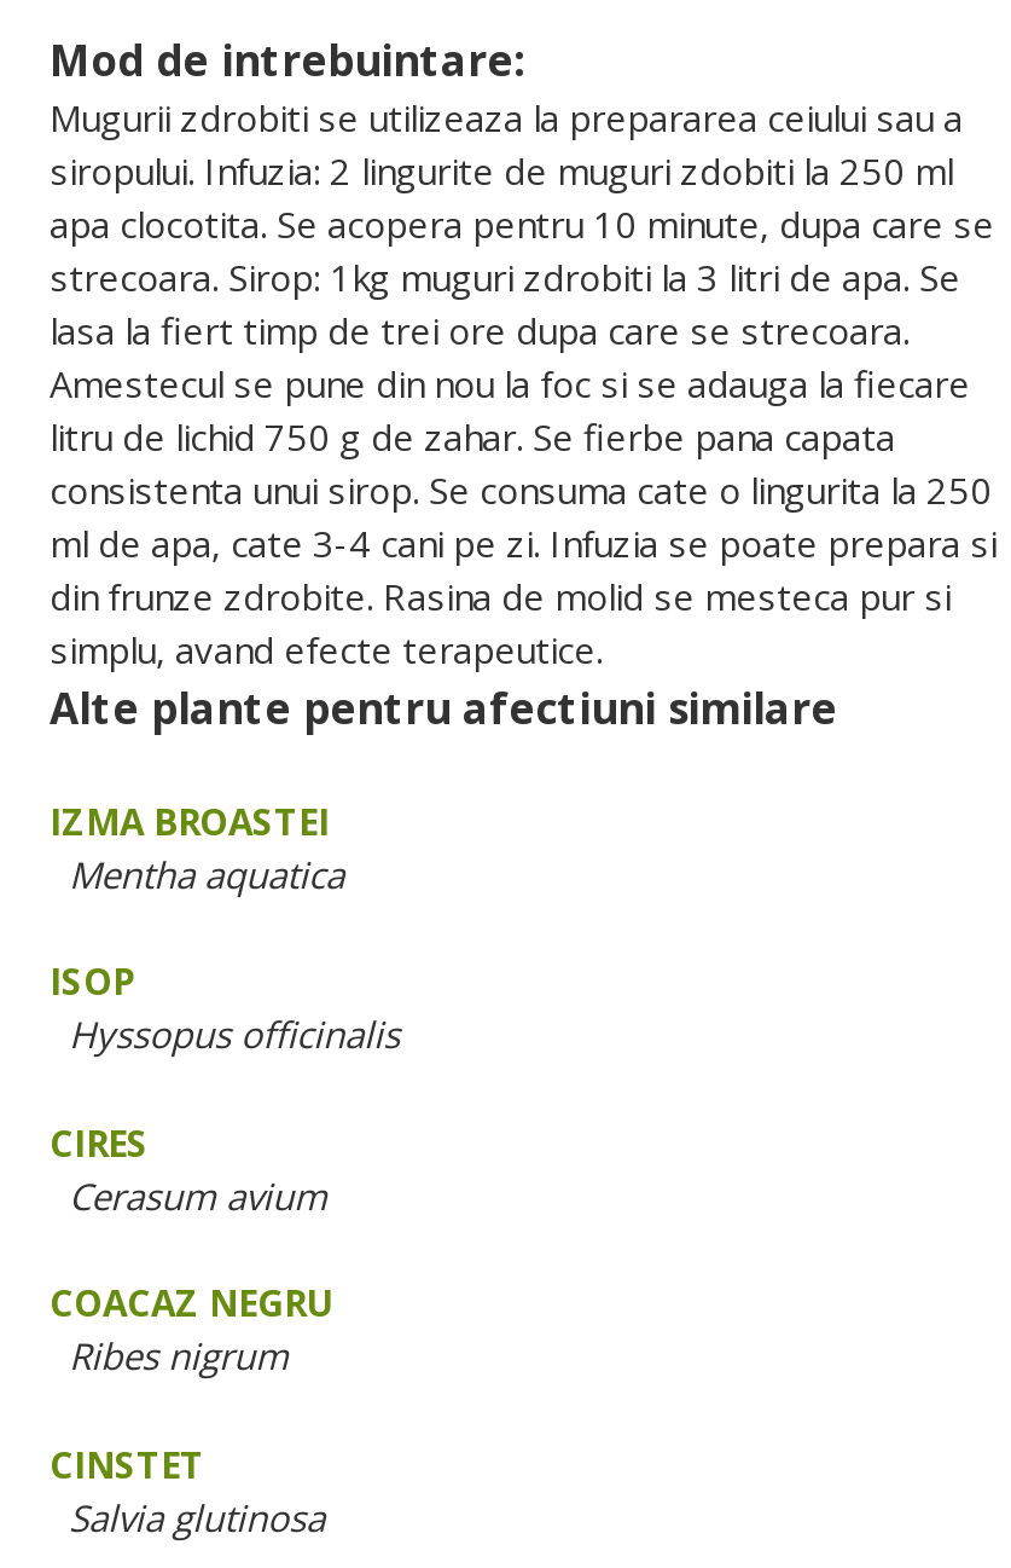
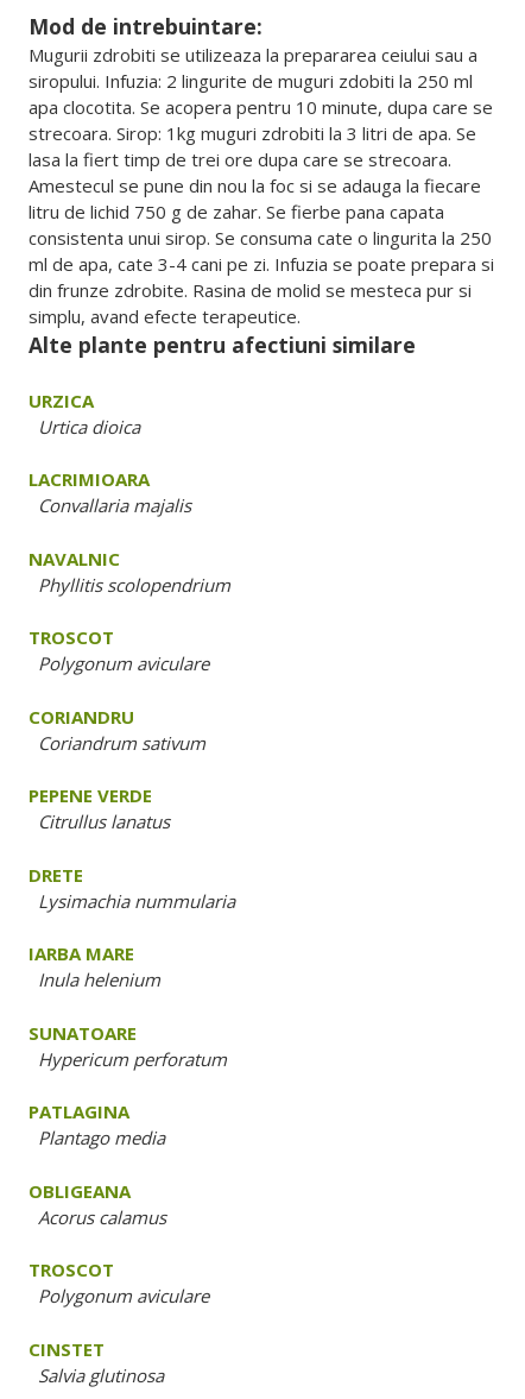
[50,795,400,1379] IZMA BROASTEI | Mentha aquatica | ISOP | Hyssopus officinalis | CIRES | Cerasum avium | COACAZ NEGRU | Ribes nigrum -> [29,388,235,1307] URZICA | Urtica dioica | LACRIMIOARA | Convallaria majalis | NAVALNIC | Phyllitis scolopendrium | TROSCOT | Polygonum aviculare | CORIANDRU | Coriandrum sativum | PEPENE VERDE | Citrullus lanatus | DRETE | Lysimachia nummularia | IARBA MARE | Inula helenium | SUNATOARE | Hypericum perforatum | PATLAGINA | Plantago media | OBLIGEANA | Acorus calamus | TROSCOT | Polygonum aviculare

